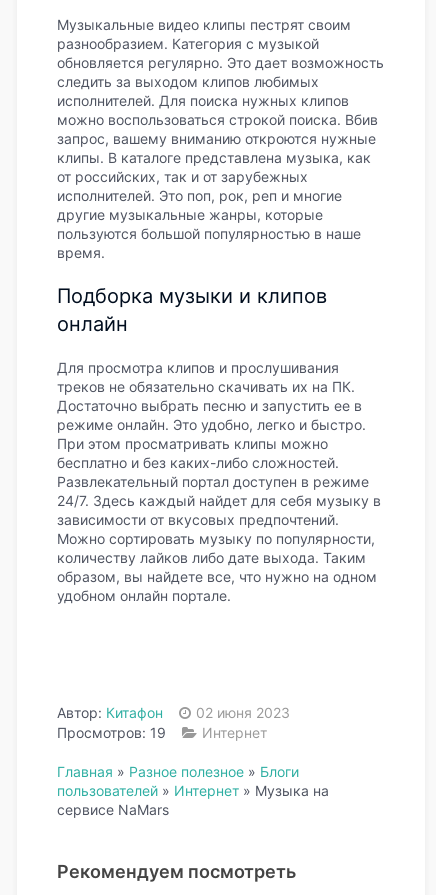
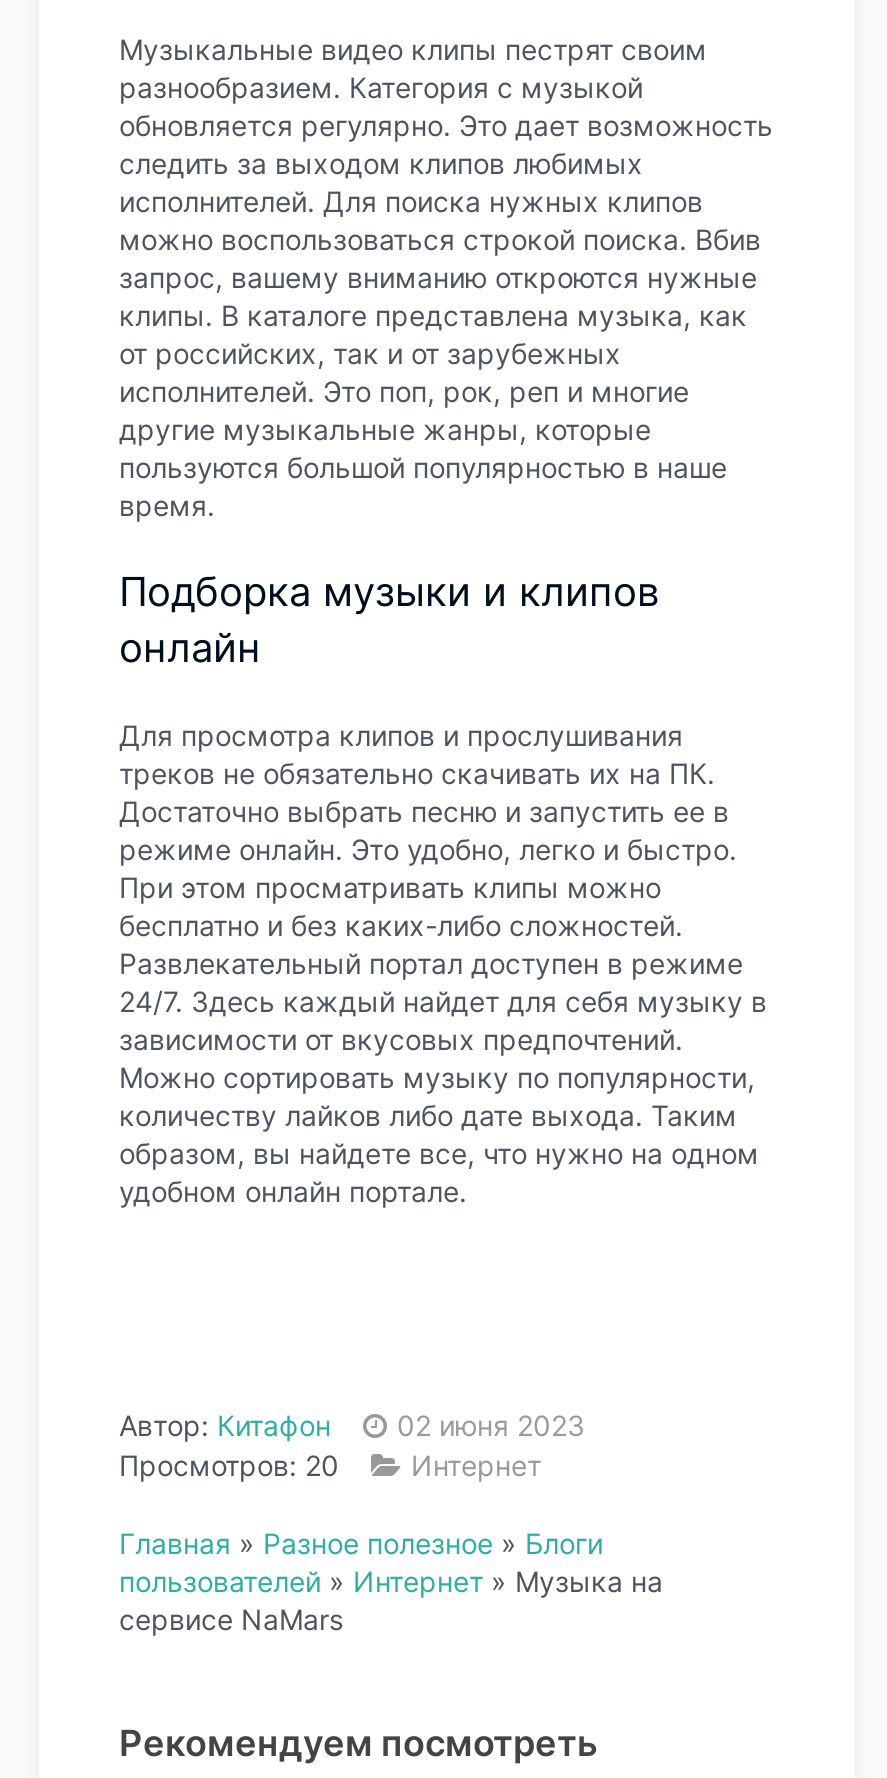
[57,724,166,741] Просмотров: 19 -> [119,1447,339,1481] Просмотров: 20

